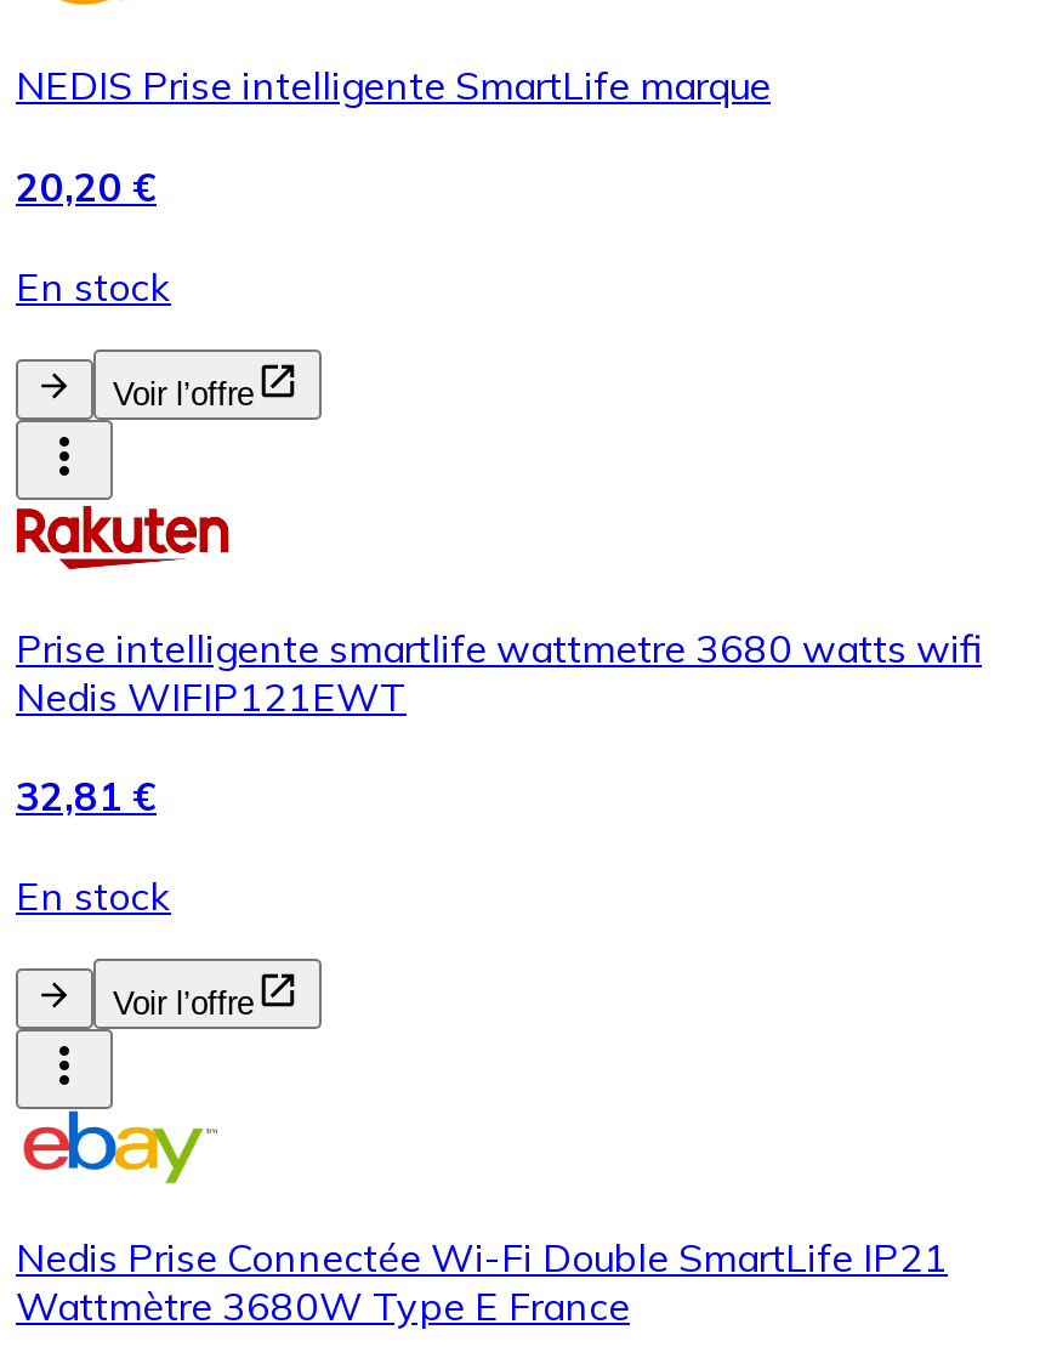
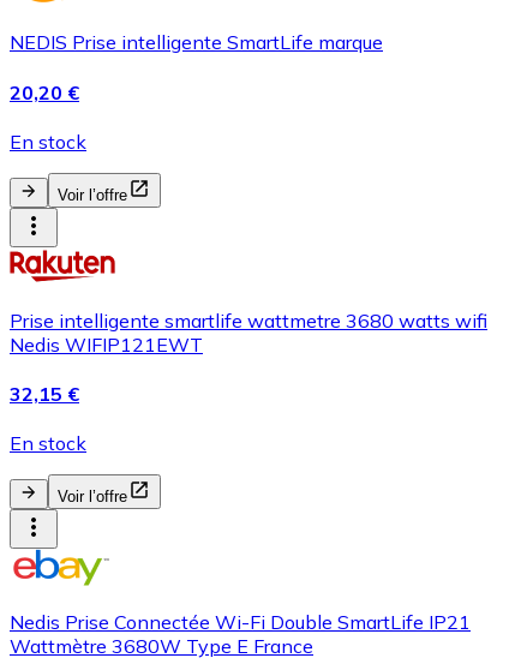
[16,772,157,821] 32,81 € -> [10,382,79,406] 32,15 €

